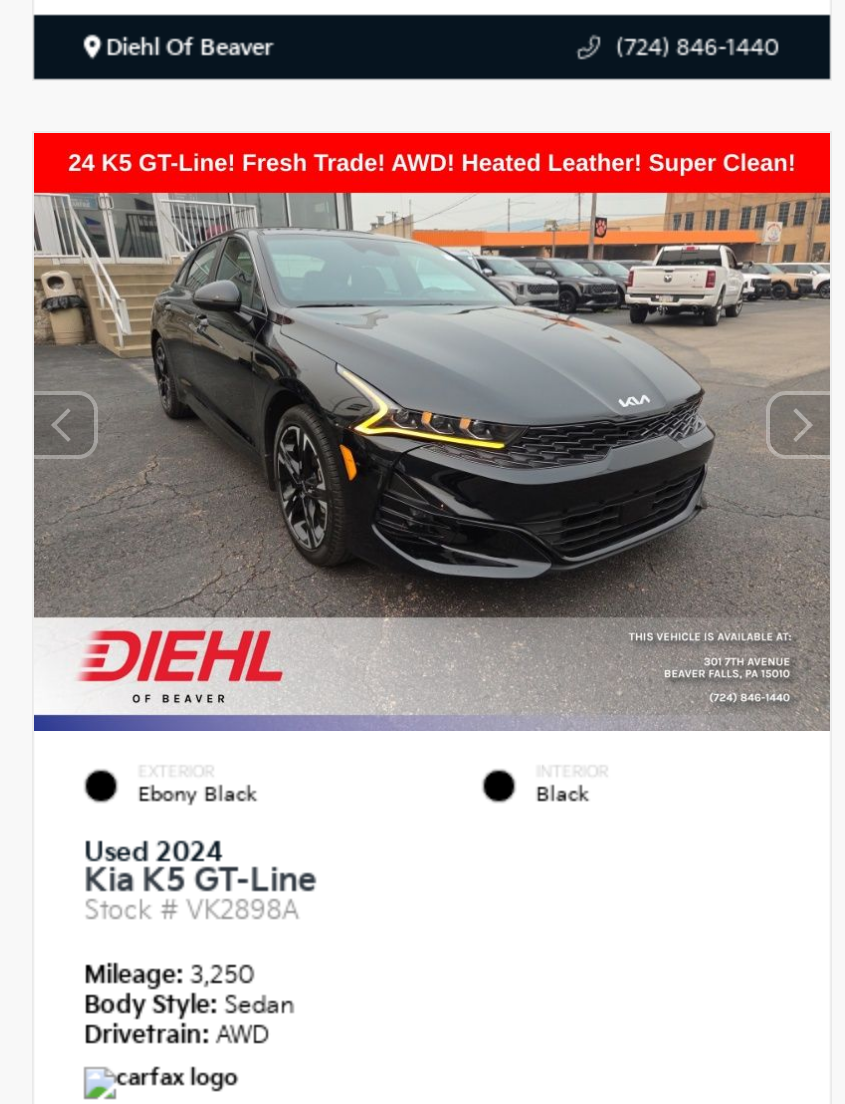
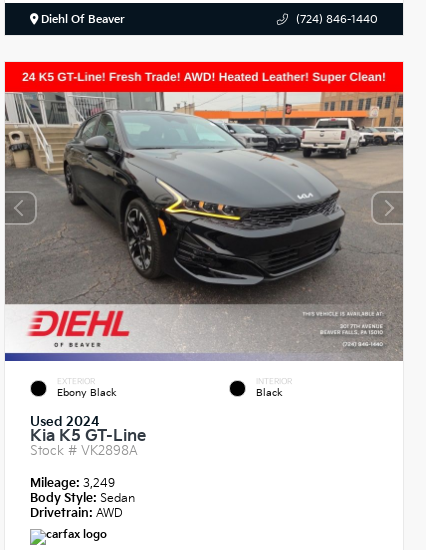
[84,960,254,990] Mileage: 3,250 -> [30,475,115,490] Mileage: 3,249

